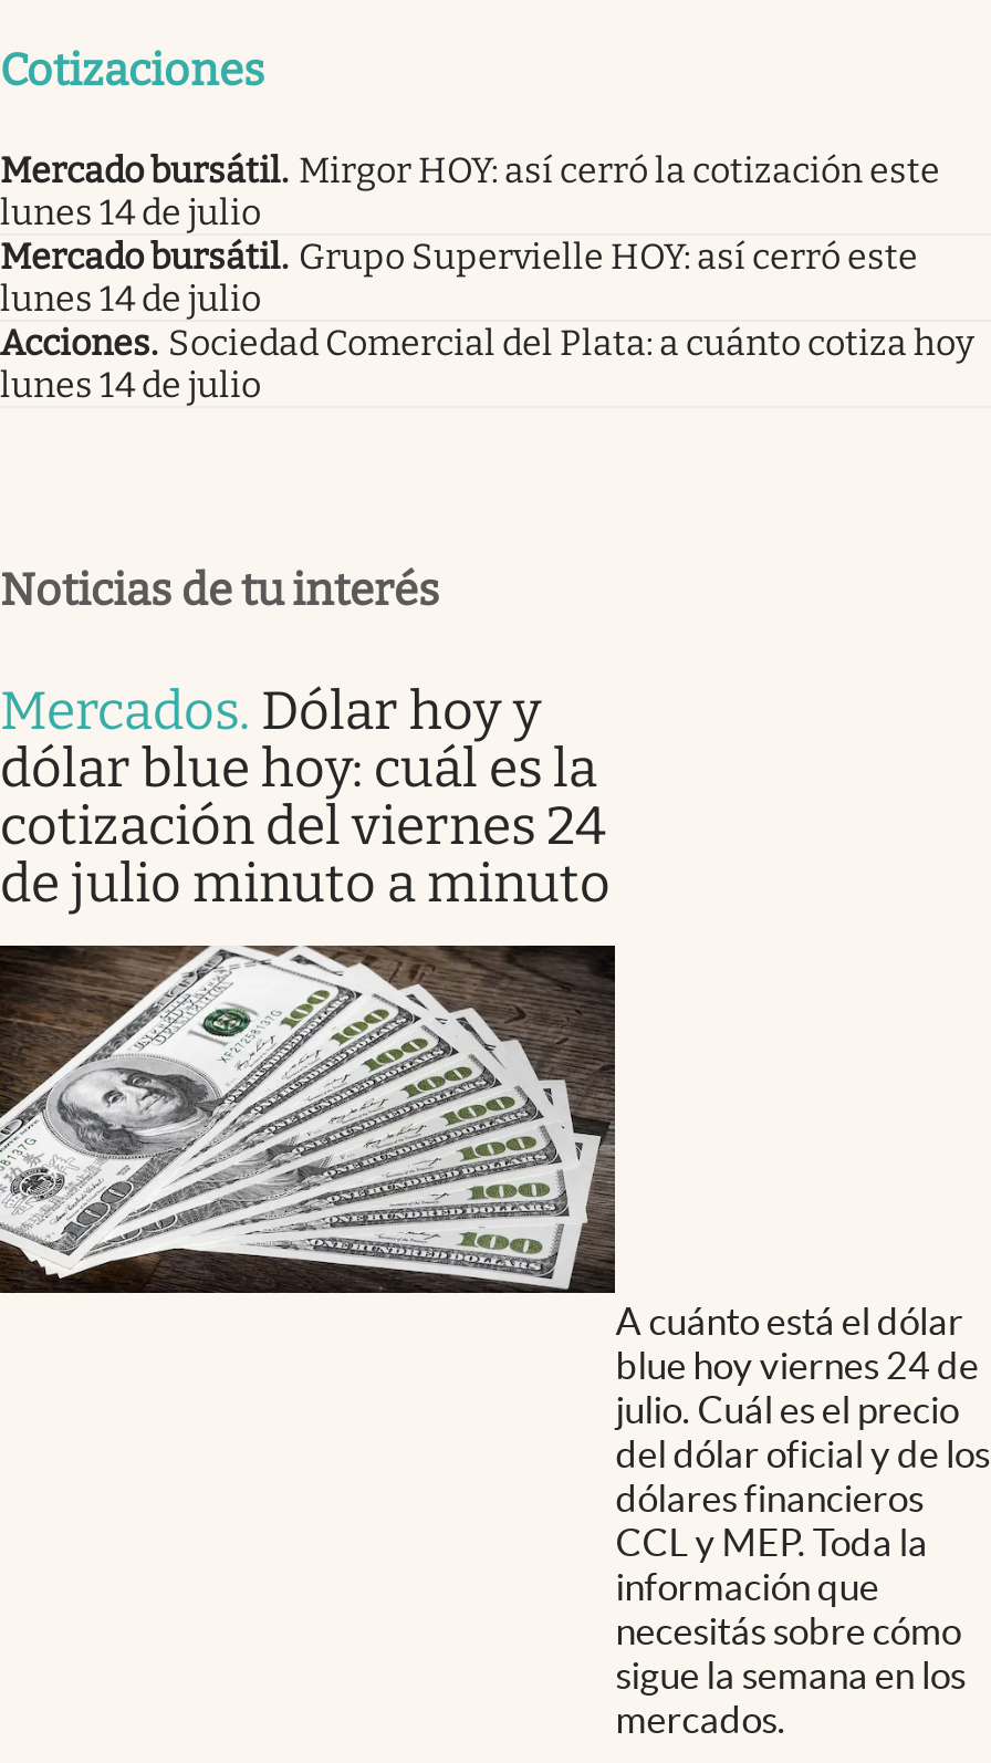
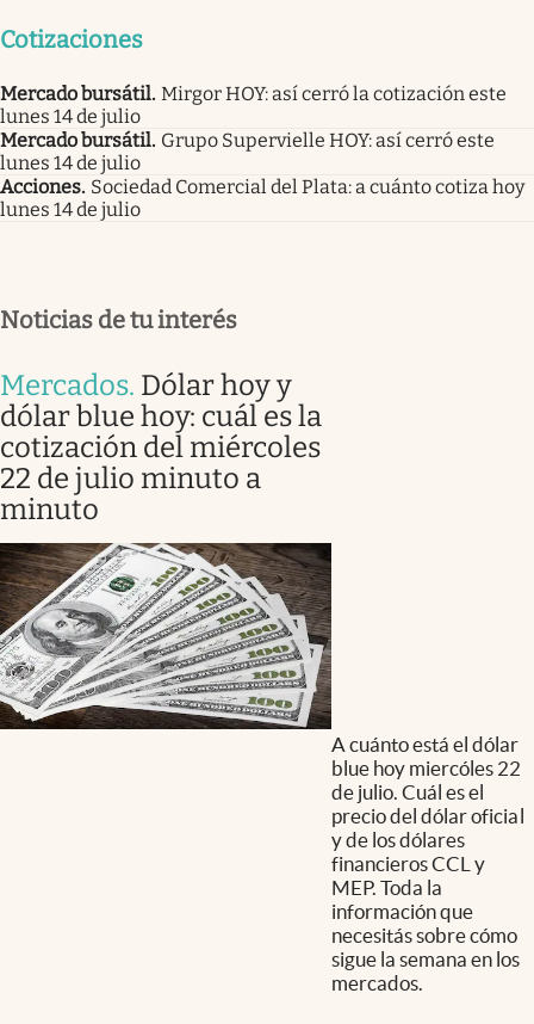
[0,795,611,915] cotización del viernes 24 | de julio minuto a minuto -> [0,430,321,526] cotización del miércoles | 22 de julio minuto a | minuto
[615,1343,990,1562] blue hoy viernes 24 de | julio. Cuál es el precio | del dólar oficial y de los | dólares financieros | CCL y MEP. Toda la -> [332,757,524,899] blue hoy miercóles 22 | de julio. Cuál es el | precio del dólar oficial | y de los dólares | financieros CCL y | MEP. Toda la

